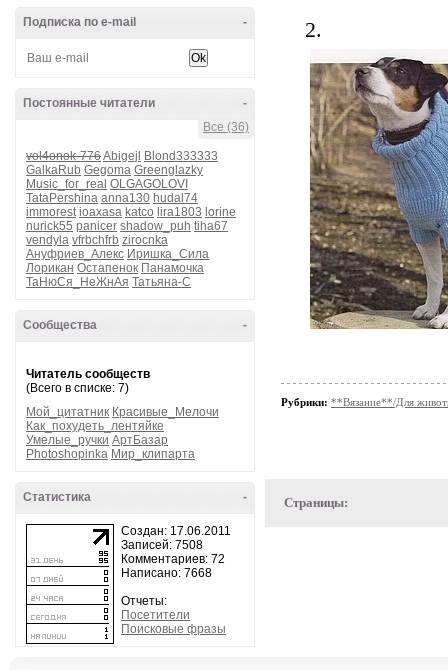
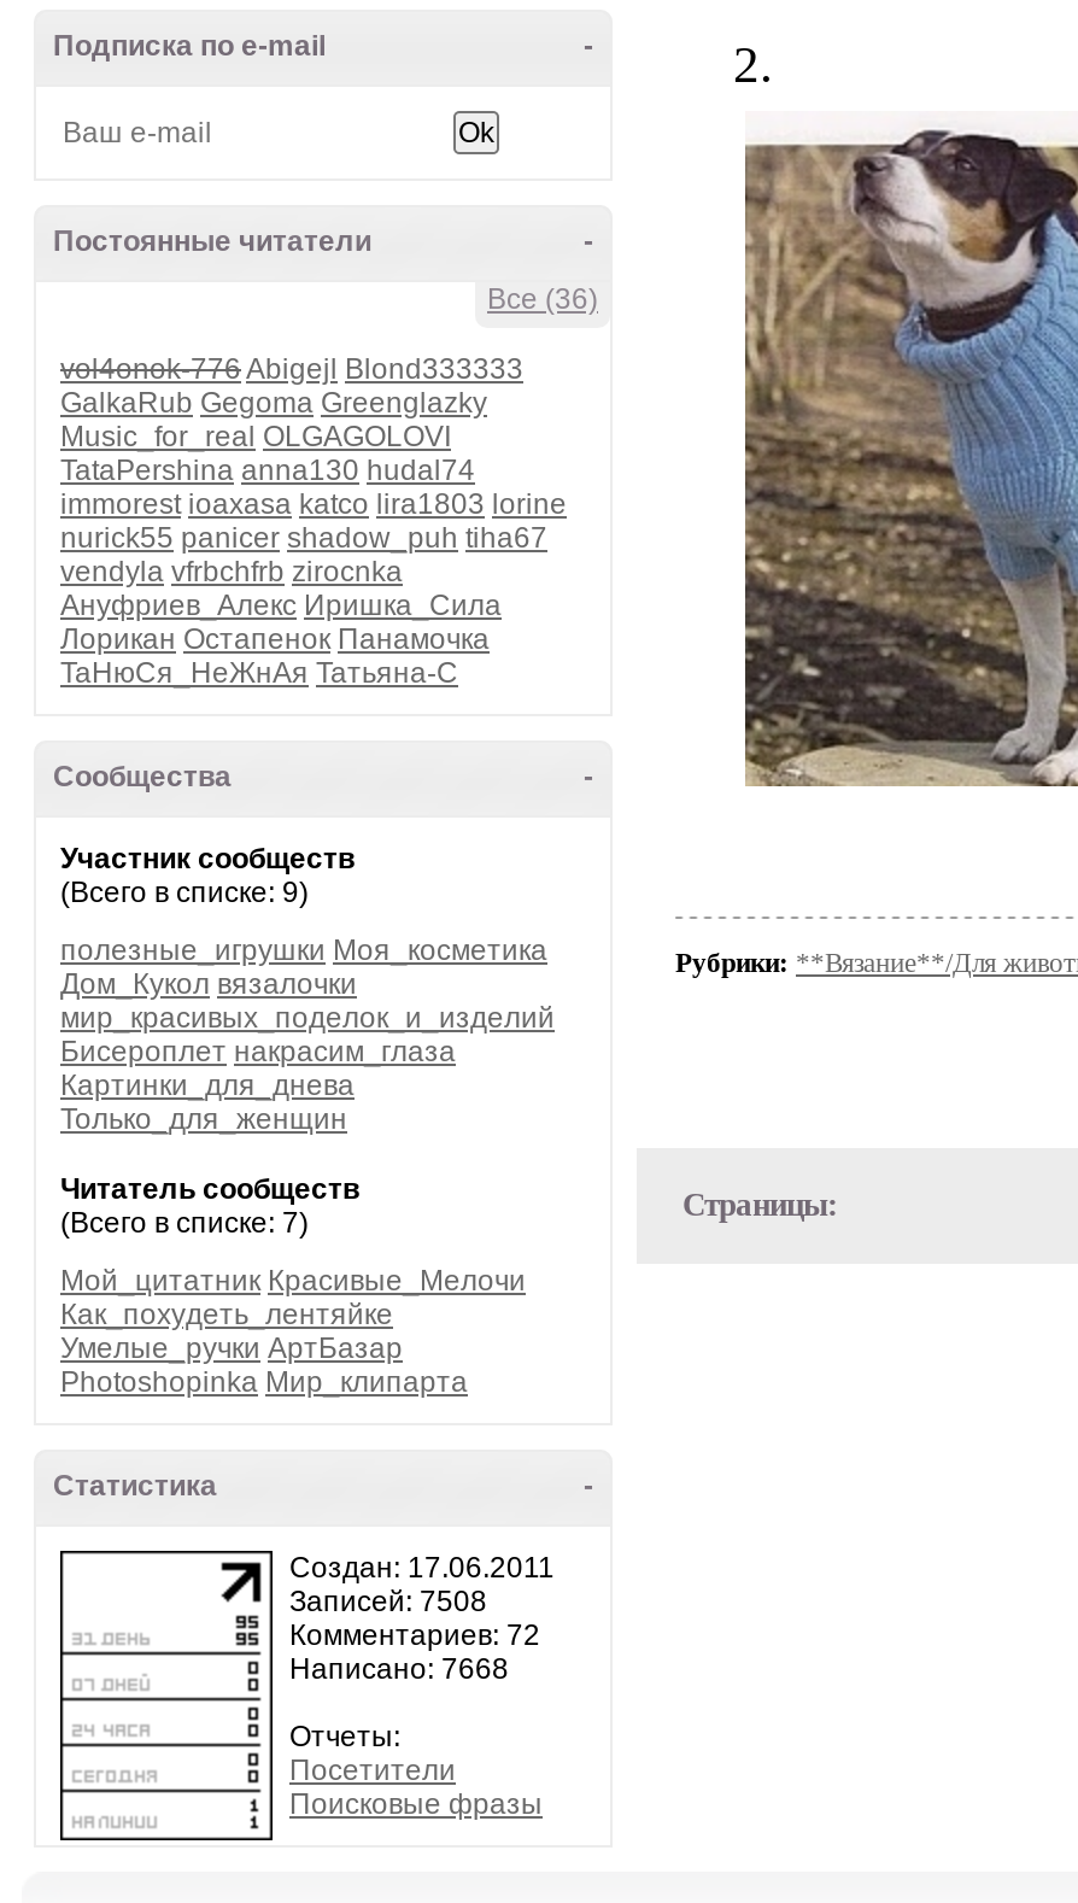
none -> [60,842,555,1136] Участник сообществ | (Всего в списке: 9) | полезные_игрушки Моя_косметика | Дом_Кукол вязалочки | мир_красивых_поделок_и_изделий | Бисероплет накрасим_глаза | Картинки_для_днева | Только_для_женщин

